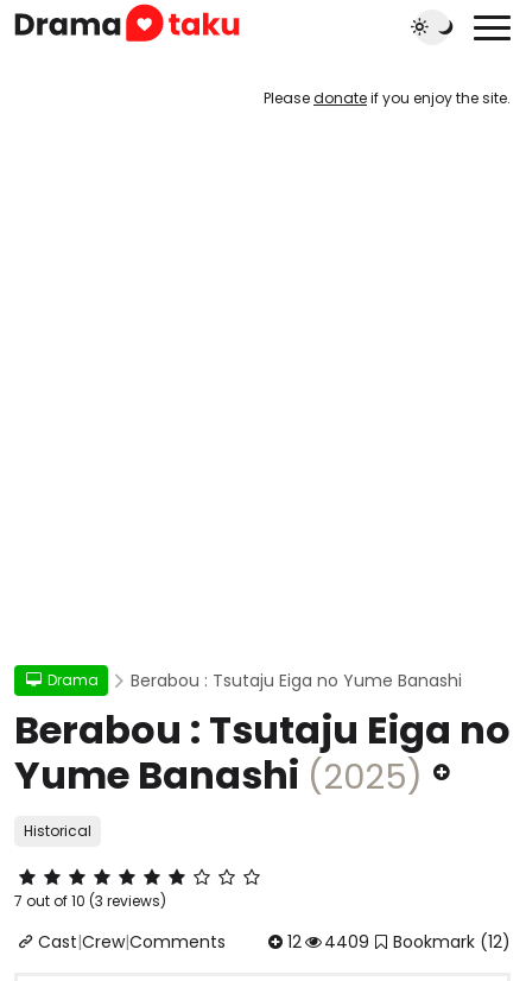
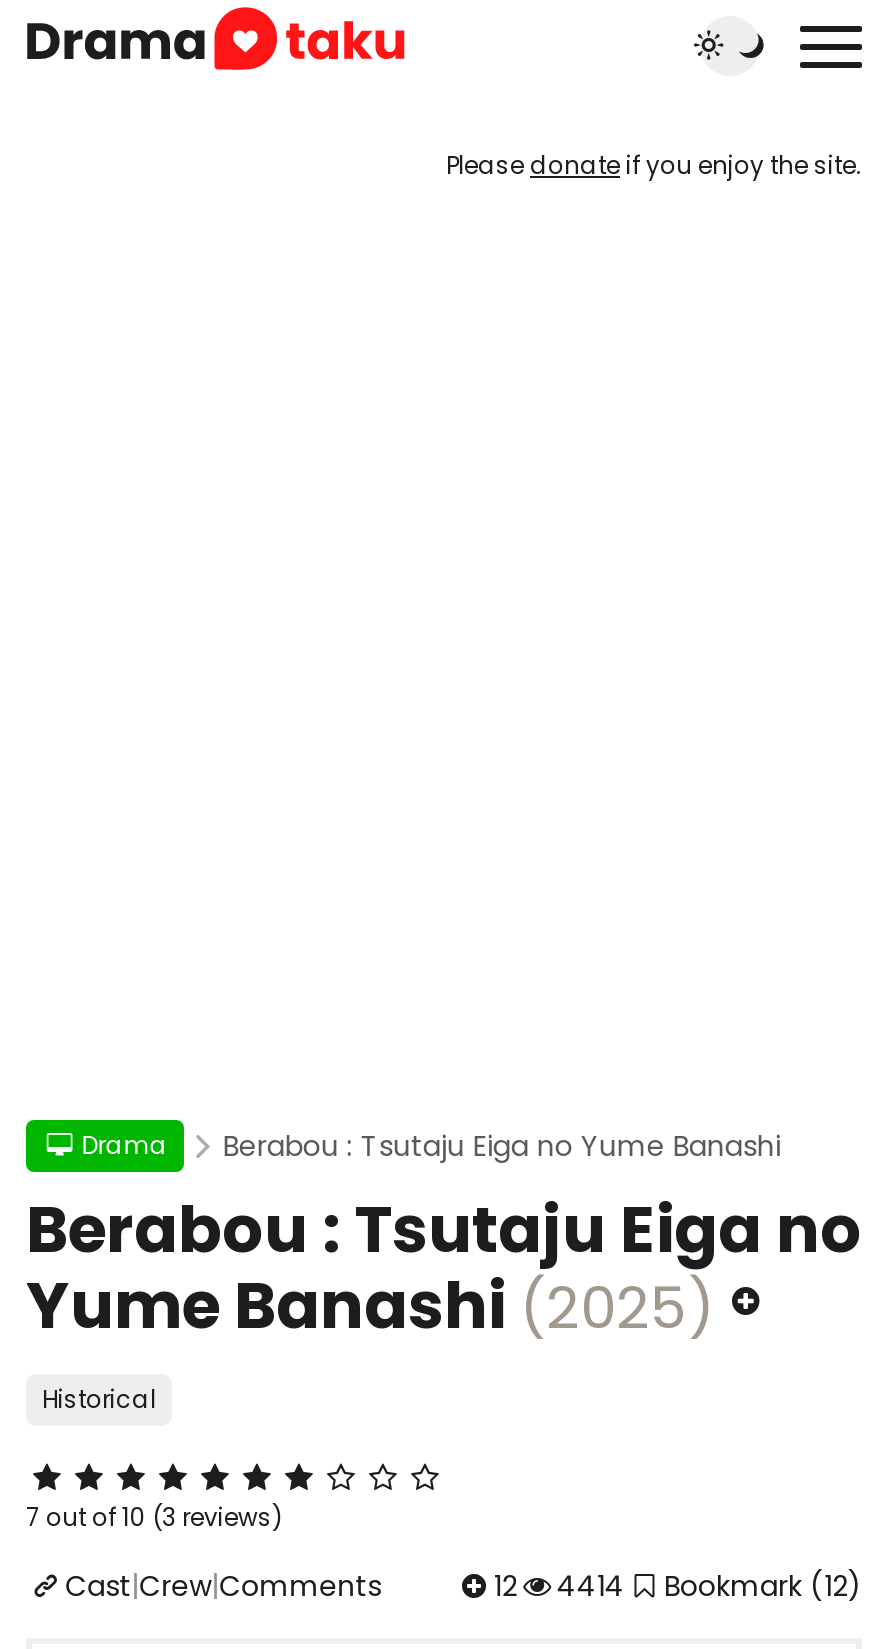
[287,930,511,954] 12 4409 Bookmark (12) -> [494,1566,862,1606] 12 4414 Bookmark (12)

